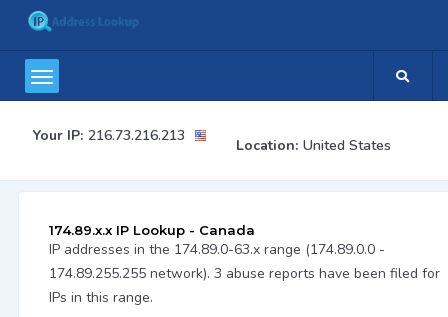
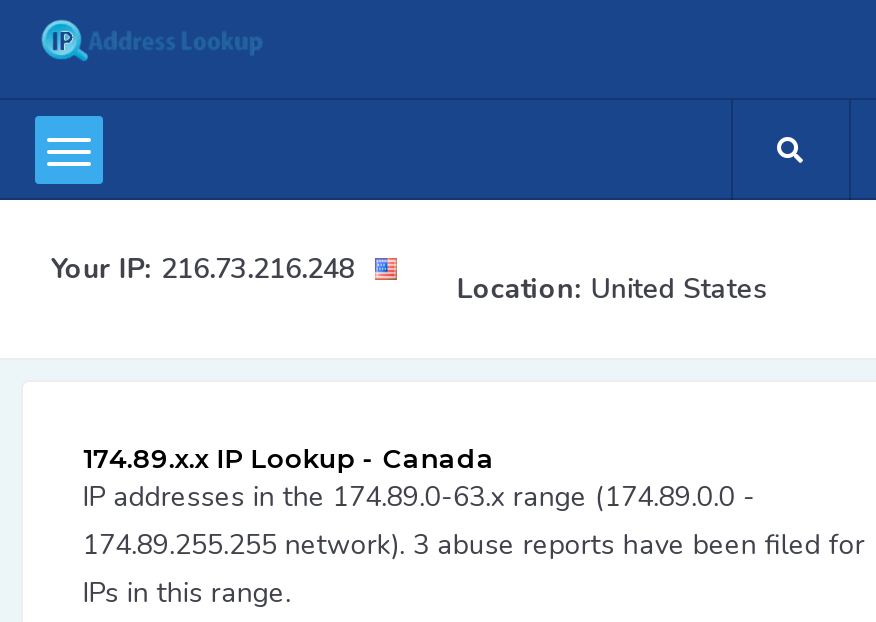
[33,126,185,145] Your IP: 216.73.216.213 -> [51,250,355,288] Your IP: 216.73.216.248

